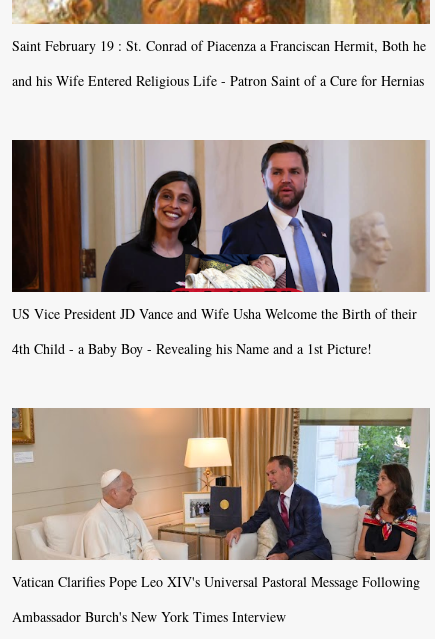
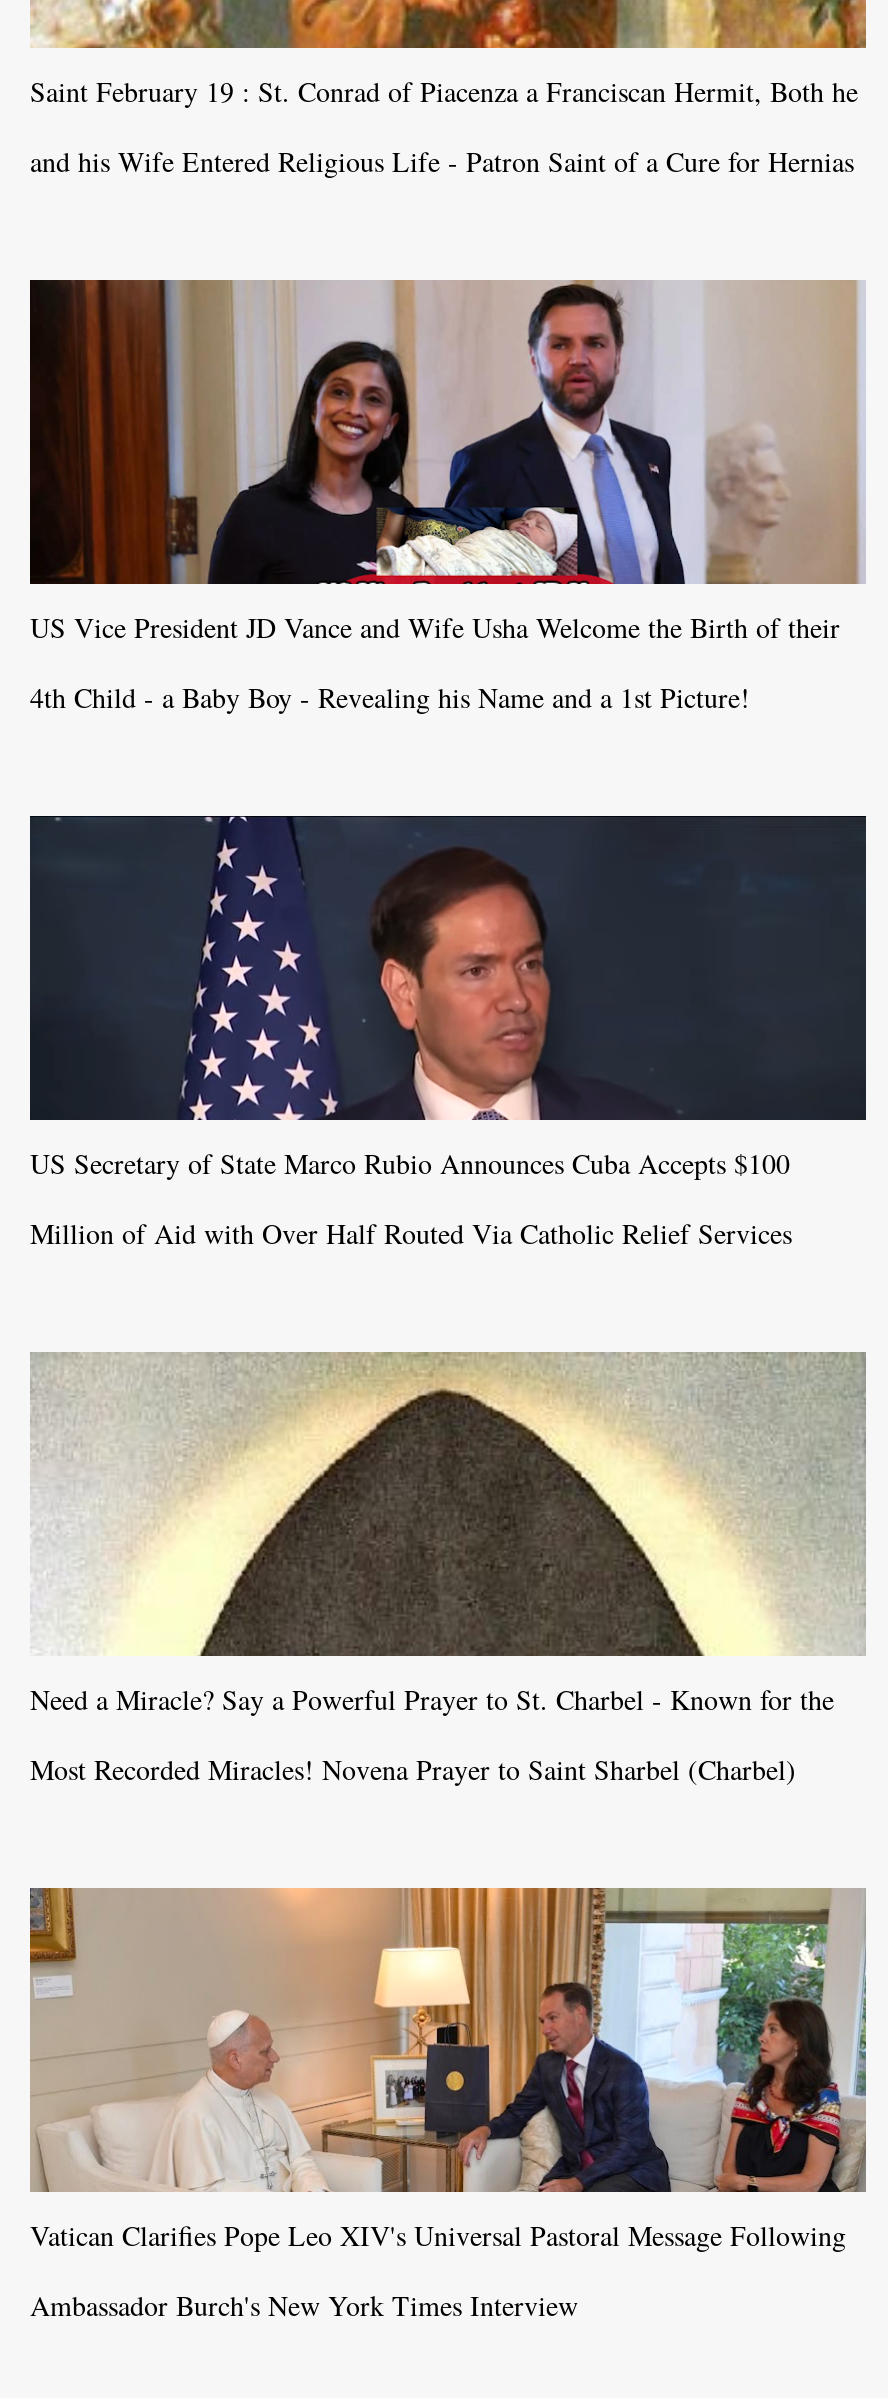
none -> [28,814,868,1253] [image] | US Secretary of State Marco Rubio Announces Cuba Accepts $100 | Million of Aid with Over Half Routed Via Catholic Relief Services
none -> [30,1352,866,1789] [image] | Need a Miracle? Say a Powerful Prayer to St. Charbel - Known for the | Most Recorded Miracles! Novena Prayer to Saint Sharbel (Charbel)

